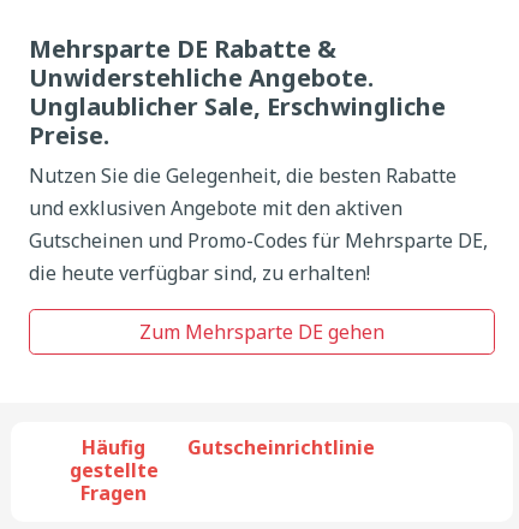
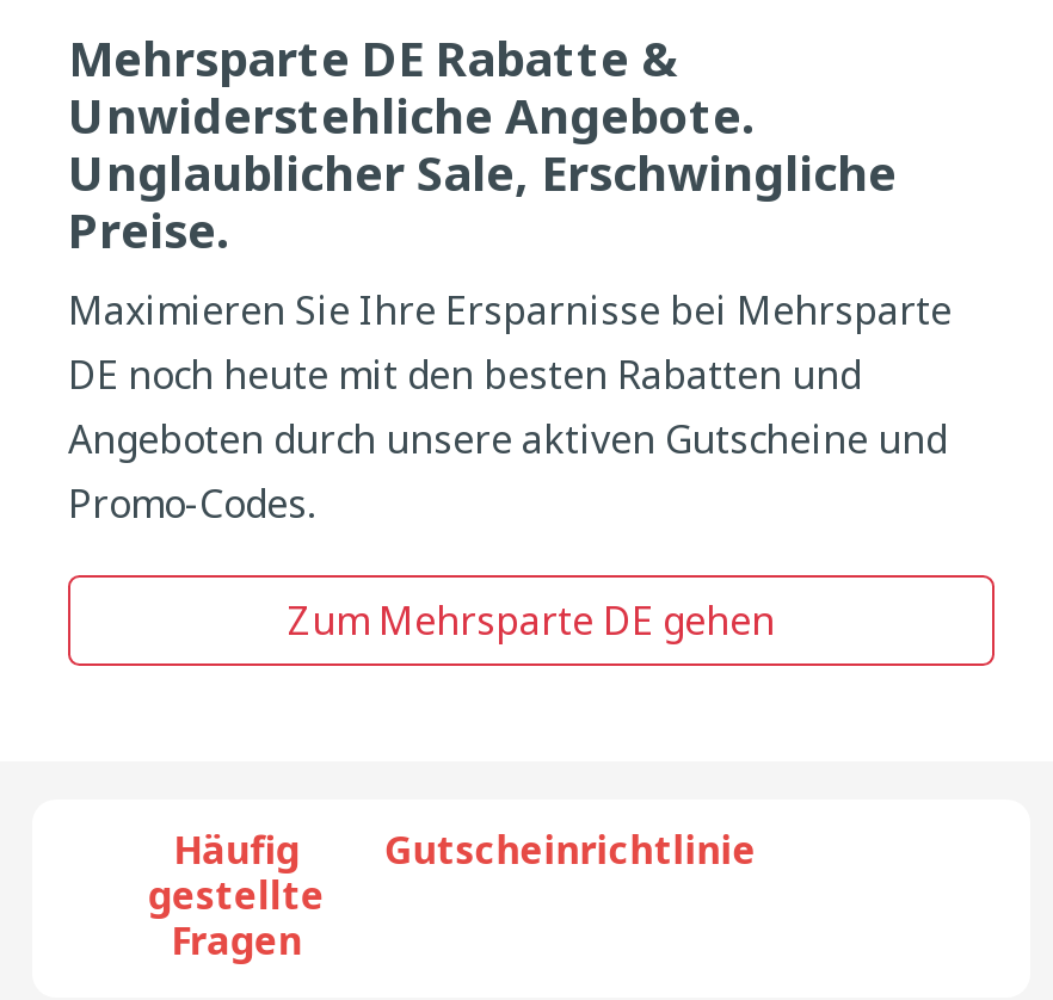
[29,163,488,287] Nutzen Sie die Gelegenheit, die besten Rabatte | und exklusiven Angebote mit den aktiven | Gutscheinen und Promo-Codes für Mehrsparte DE, | die heute verfügbar sind, zu erhalten! -> [68,285,952,531] Maximieren Sie Ihre Ersparnisse bei Mehrsparte | DE noch heute mit den besten Rabatten und | Angeboten durch unsere aktiven Gutscheine und | Promo-Codes.

